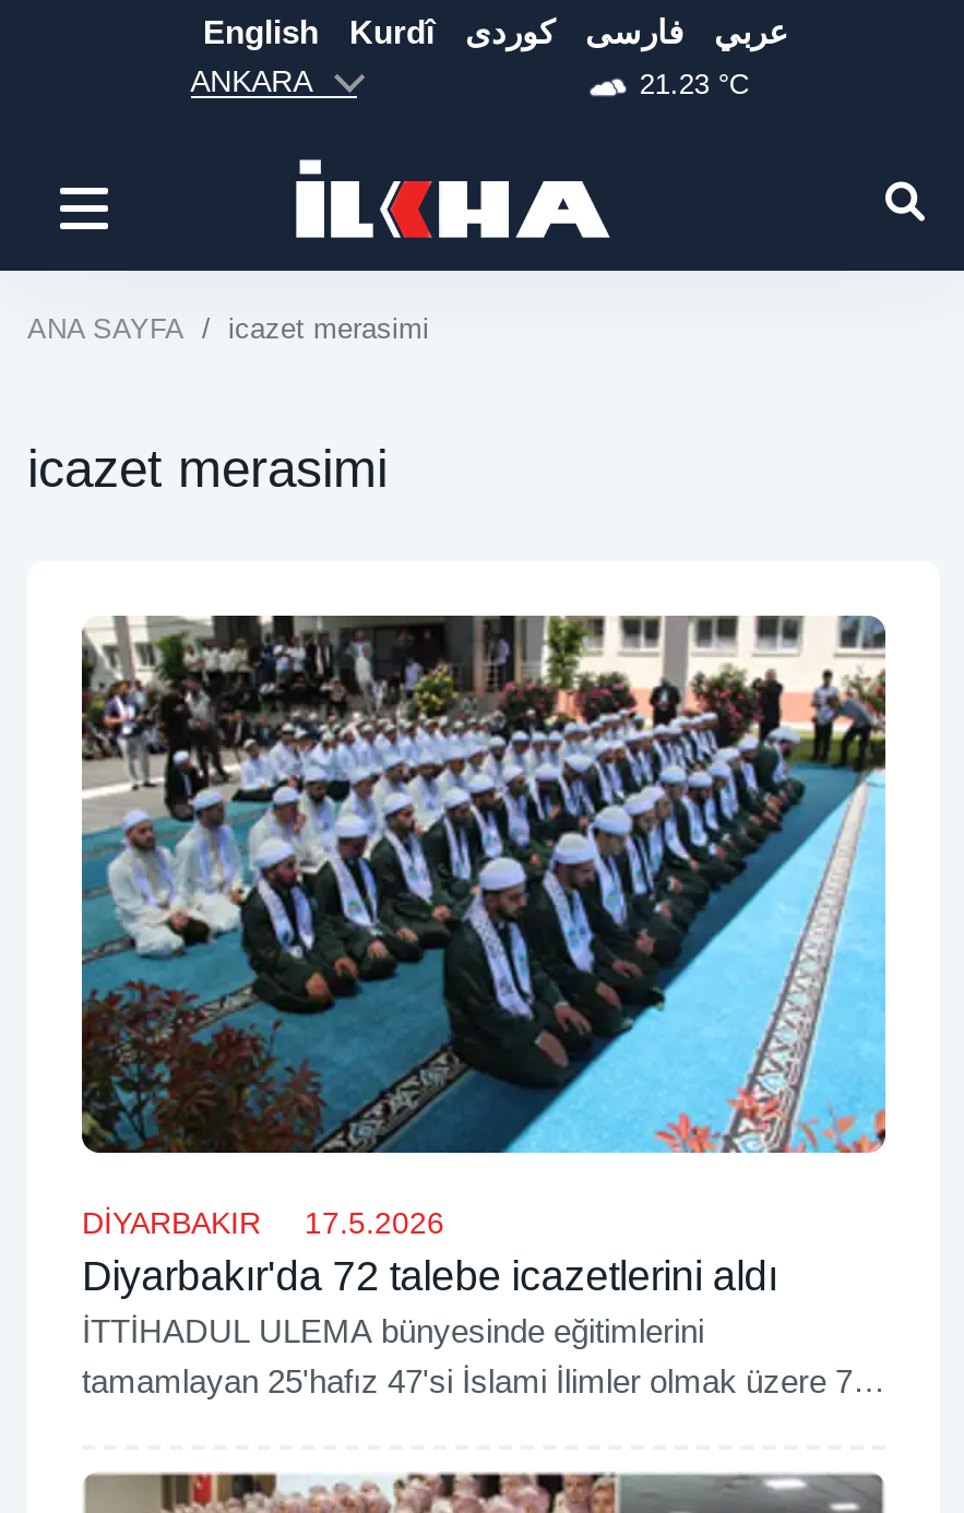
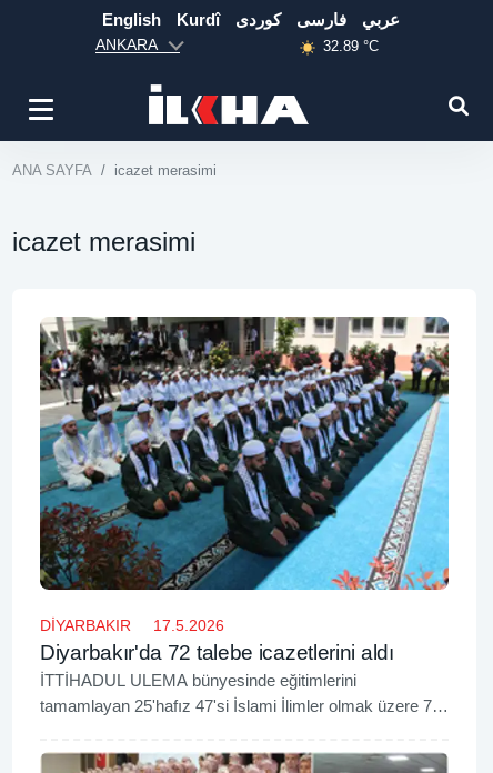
[639,69,748,101] 21.23 °C -> [323,38,379,55] 32.89 °C

